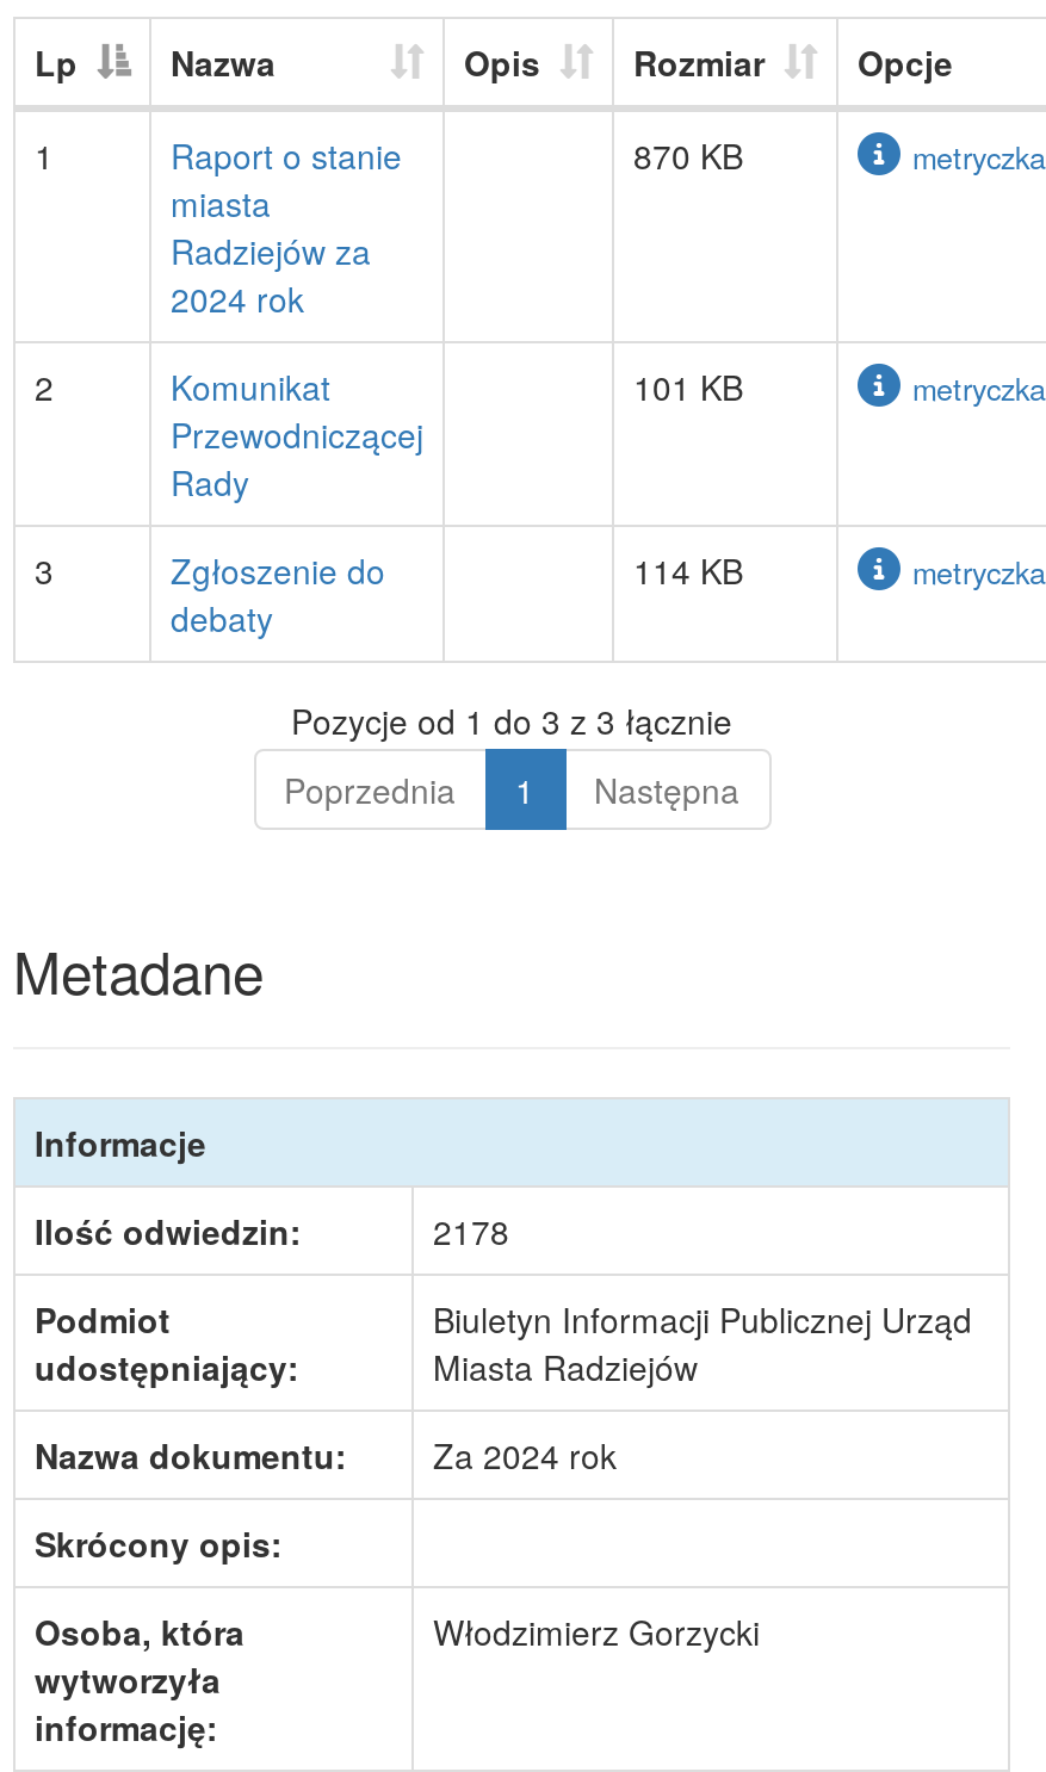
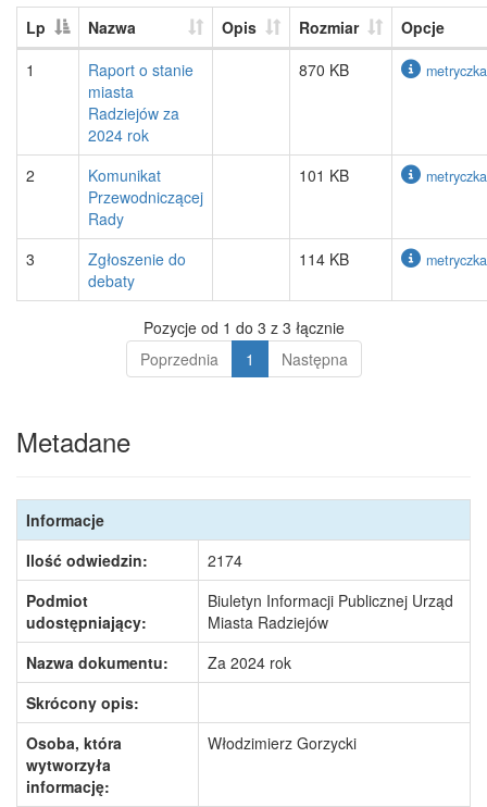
[433,1207,509,1254] 2178 -> [208,549,242,571] 2174

